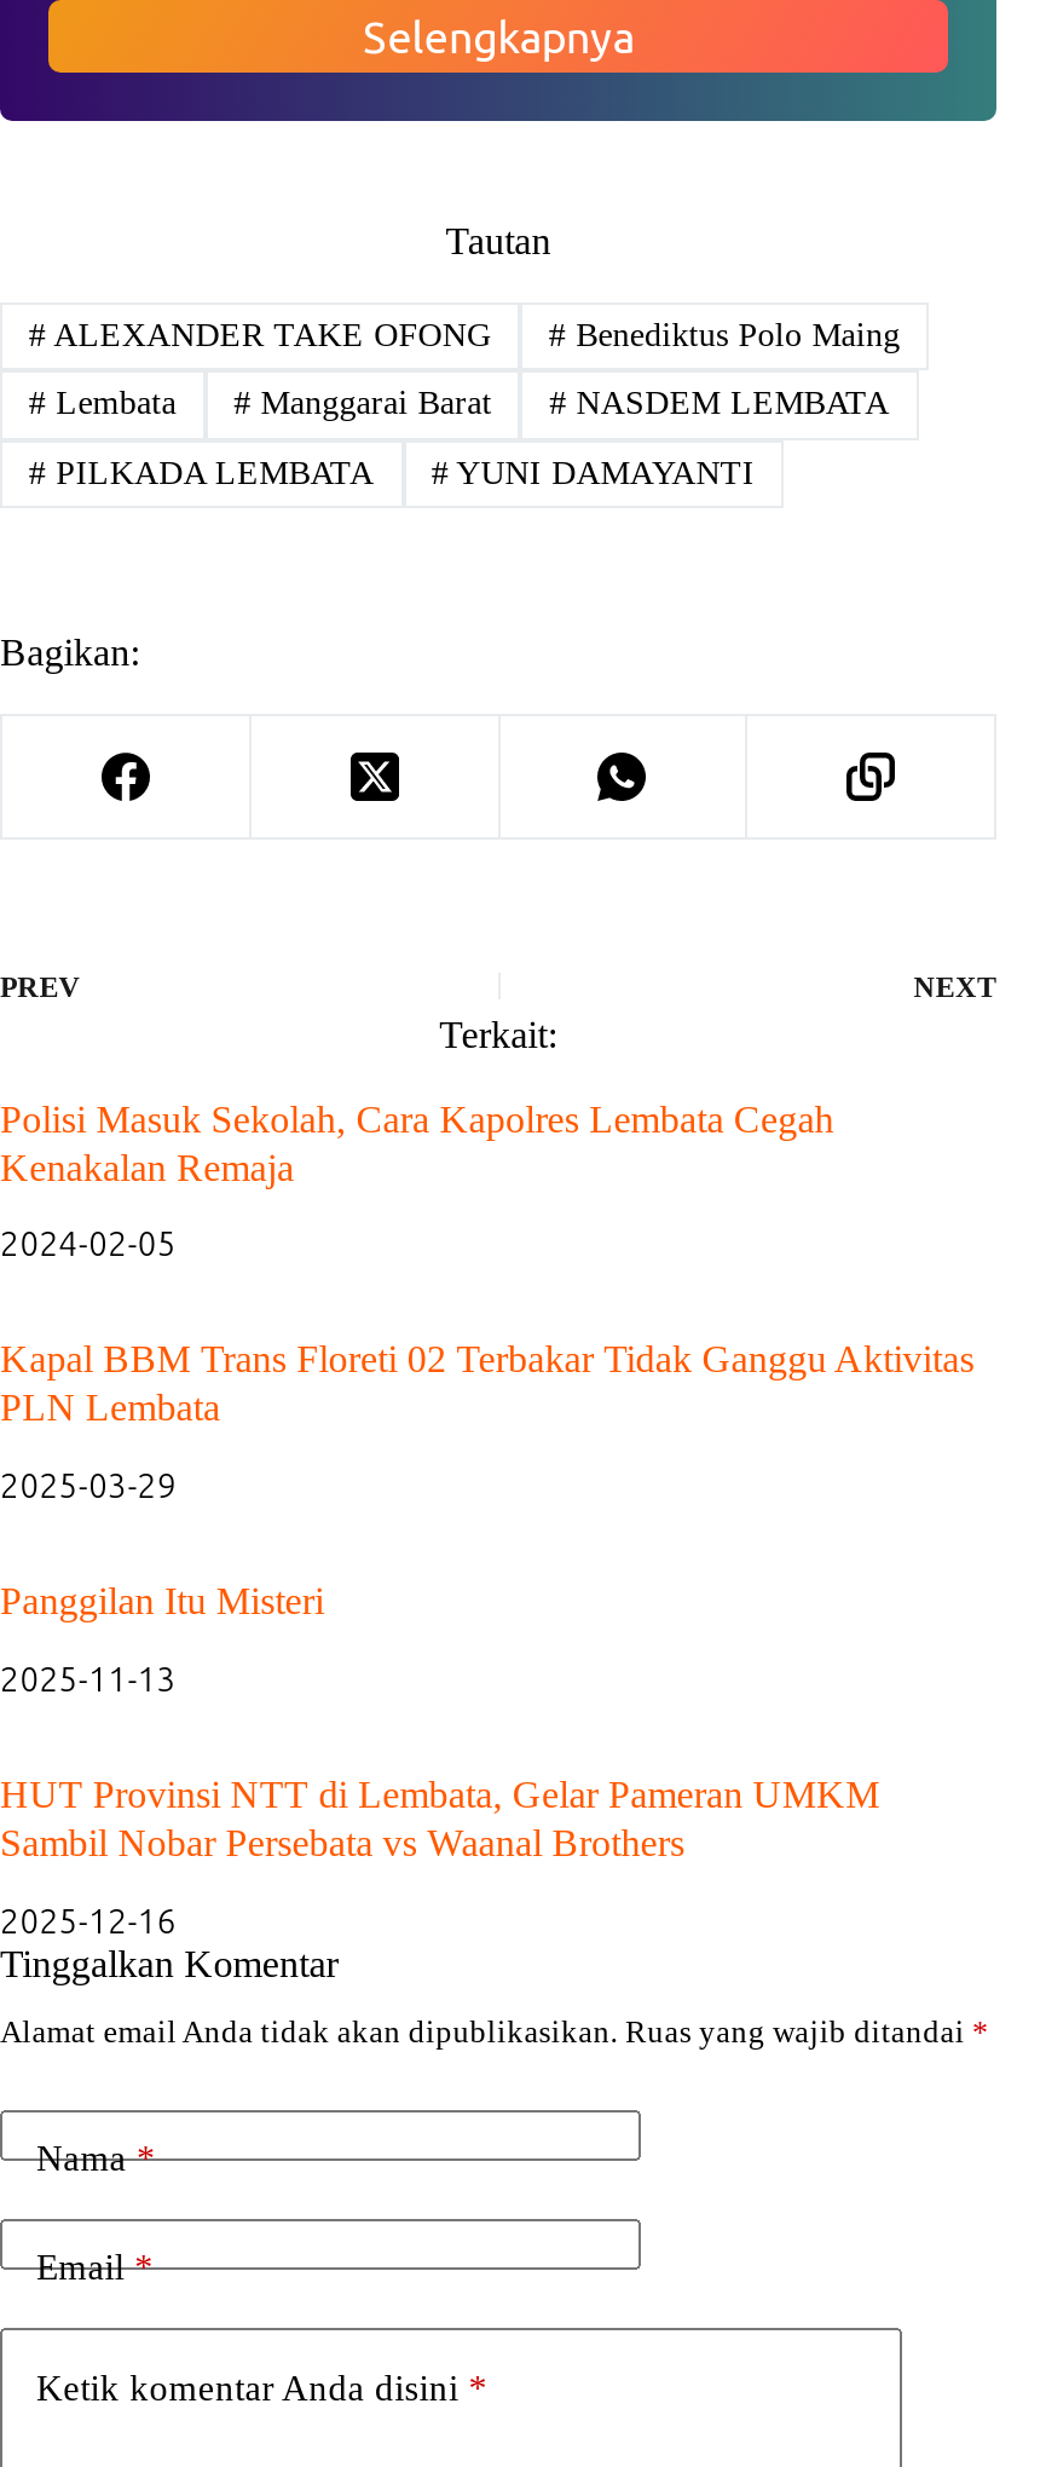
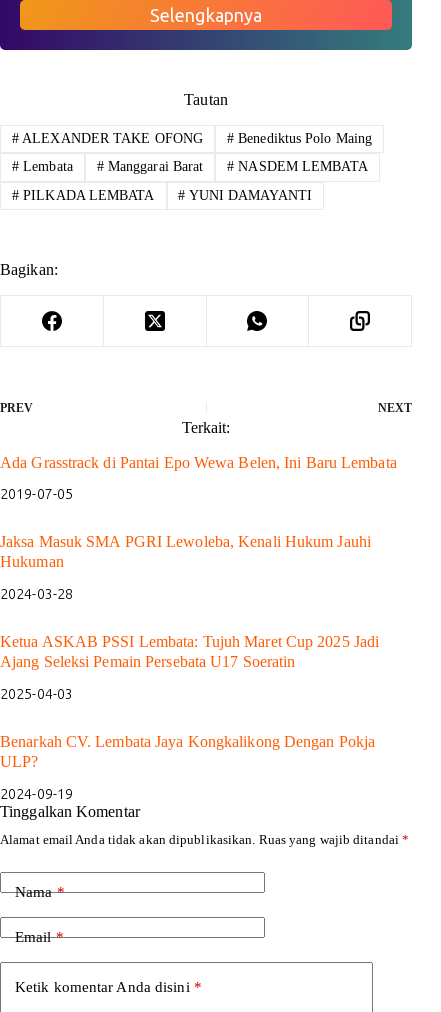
[0,1098,834,1187] Polisi Masuk Sekolah, Cara Kapolres Lembata Cegah | Kenakalan Remaja -> [0,454,397,471] Ada Grasstrack di Pantai Epo Wewa Belen, Ini Baru Lembata
[0,1225,177,1264] 2024-02-05 -> [0,486,73,502] 2019-07-05
[0,1339,974,1429] Kapal BBM Trans Floreti 02 Terbakar Tidak Ganggu Aktivitas | PLN Lembata -> [0,533,371,570] Jaksa Masuk SMA PGRI Lewoleba, Kenali Hukum Jauhi | Hukuman
[0,1467,177,1506] 2025-03-29 -> [0,586,73,602] 2024-03-28
[0,1581,324,1622] Panggilan Itu Misteri -> [0,633,379,670] Ketua ASKAB PSSI Lembata: Tujuh Maret Cup 2025 Jadi | Ajang Seleksi Pemain Persebata U17 Soeratin
[0,1660,177,1699] 2025-11-13 -> [0,686,73,702] 2025-04-03
[0,1774,880,1863] HUT Provinsi NTT di Lembata, Gelar Pameran UMKM | Sambil Nobar Persebata vs Waanal Brothers -> [0,733,375,770] Benarkah CV. Lembata Jaya Kongkalikong Dengan Pokja | ULP?
[0,1901,177,1940] 2025-12-16 -> [0,786,73,802] 2024-09-19

